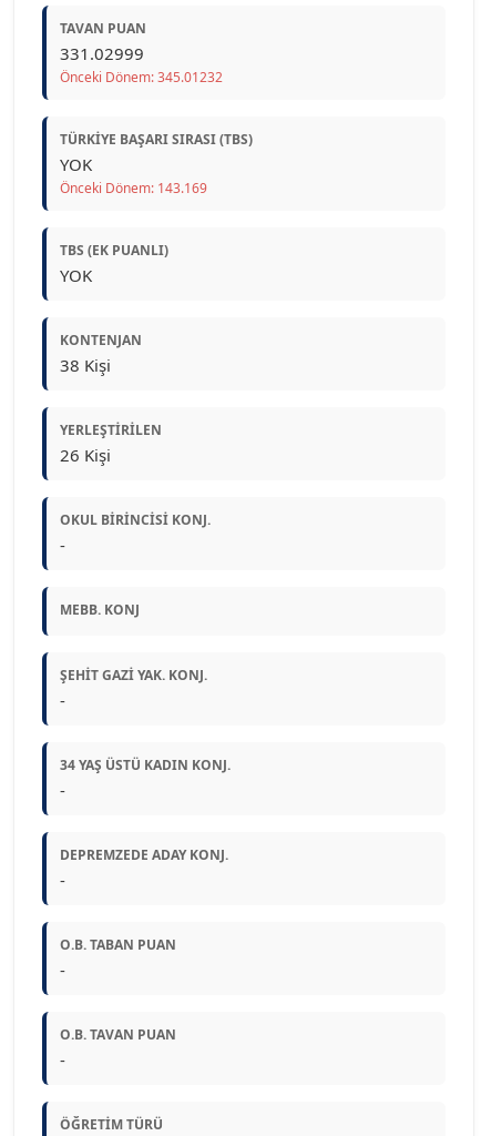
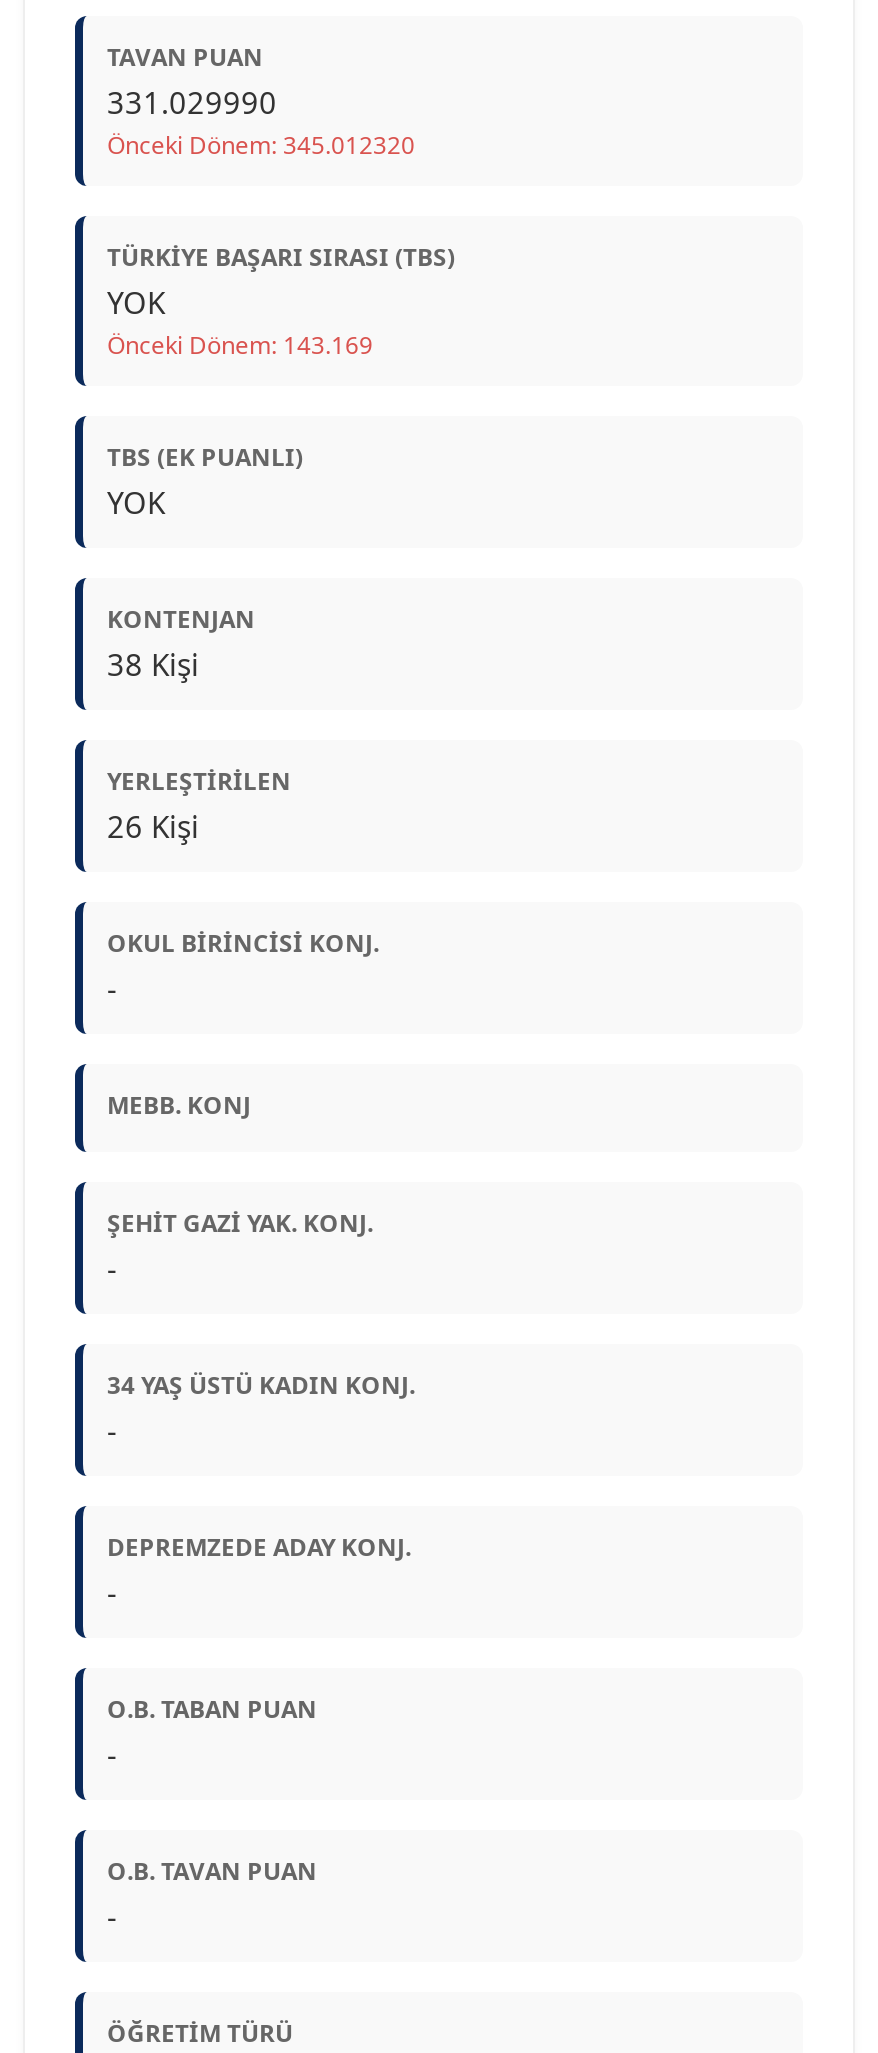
[60,42,144,64] 331.02999 -> [107,81,277,121] 331.029990
[60,67,223,86] Önceki Dönem: 345.01232 -> [107,127,415,161] Önceki Dönem: 345.012320

